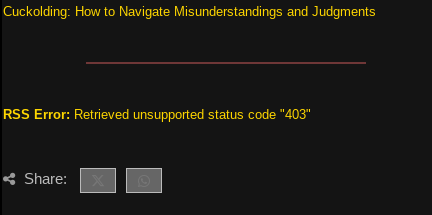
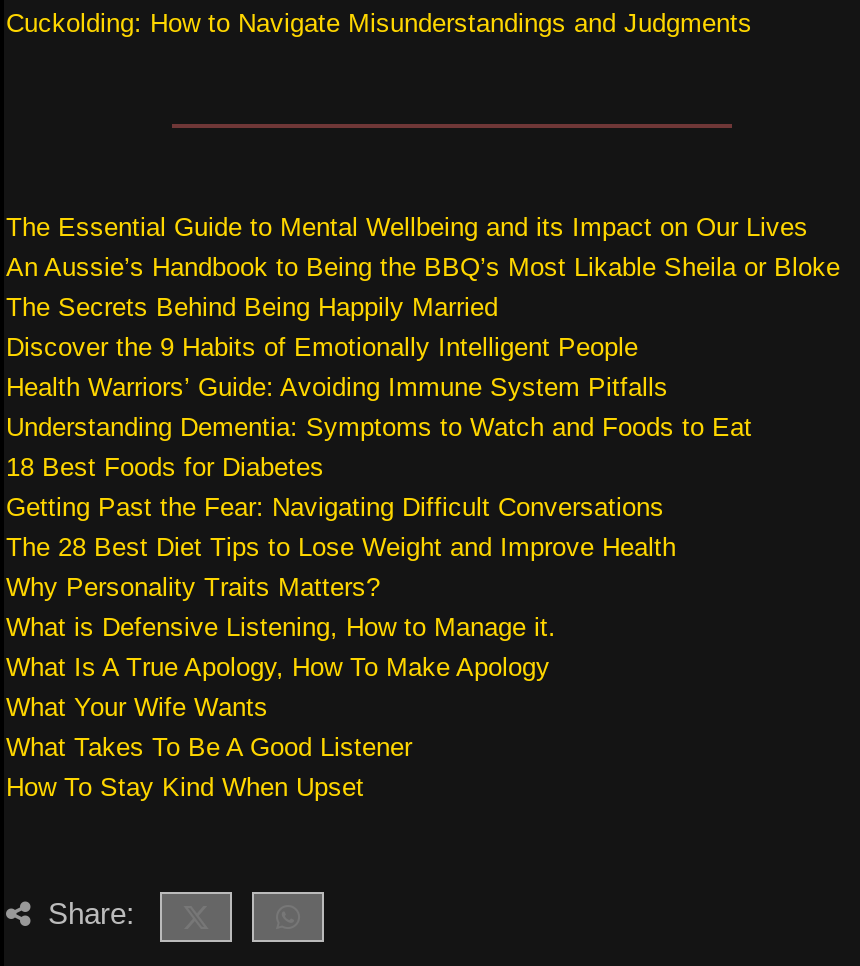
[3,107,311,122] RSS Error: Retrieved unsupported status code "403" -> [6,211,840,801] The Essential Guide to Mental Wellbeing and its Impact on Our Lives | An Aussie’s Handbook to Being the BBQ’s Most Likable Sheila or Bloke | The Secrets Behind Being Happily Married | Discover the 9 Habits of Emotionally Intelligent People | Health Warriors’ Guide: Avoiding Immune System Pitfalls | Understanding Dementia: Symptoms to Watch and Foods to Eat | 18 Best Foods for Diabetes | Getting Past the Fear: Navigating Difficult Conversations | The 28 Best Diet Tips to Lose Weight and Improve Health | Why Personality Traits Matters? | What is Defensive Listening, How to Manage it. | What Is A True Apology, How To Make Apology | What Your Wife Wants | What Takes To Be A Good Listener | How To Stay Kind When Upset

